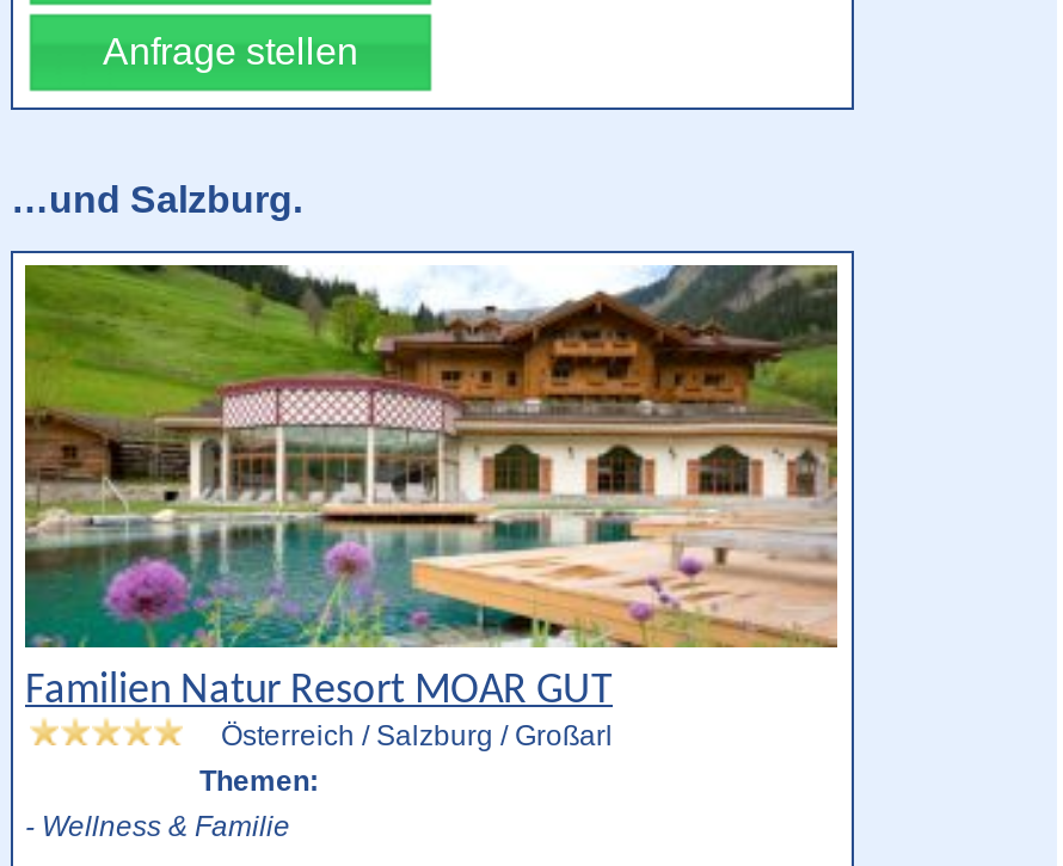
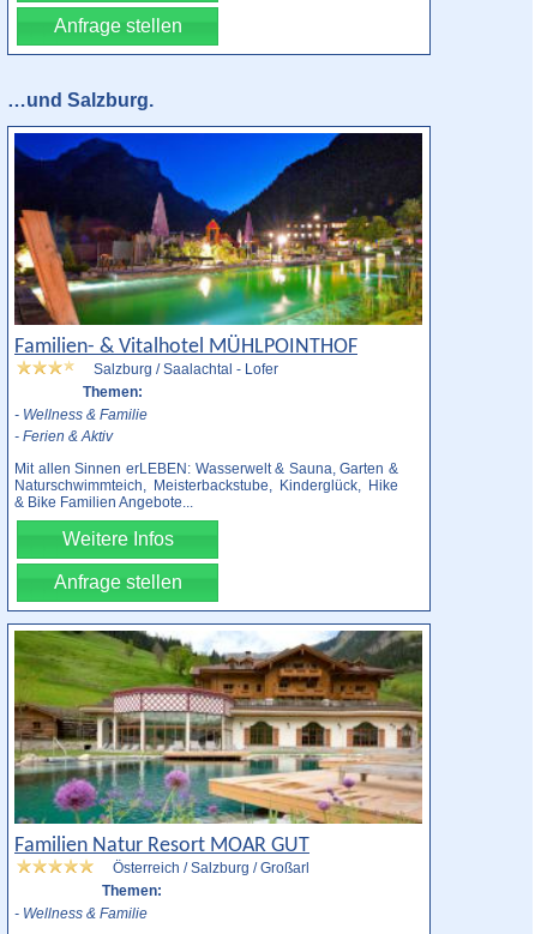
none -> [13,132,423,593] [image] | Familien- & Vitalhotel MÜHLPOINTHOF | Salzburg / Saalachtal - Lofer | Themen: | - Wellness & Familie | - Ferien & Aktiv | Mit allen Sinnen erLEBEN: Wasserwelt & Sauna, Garten & | Naturschwimmteich, Meisterbackstube, Kinderglück, Hike | & Bike Familien Angebote... | Weitere Infos | Anfrage stellen

